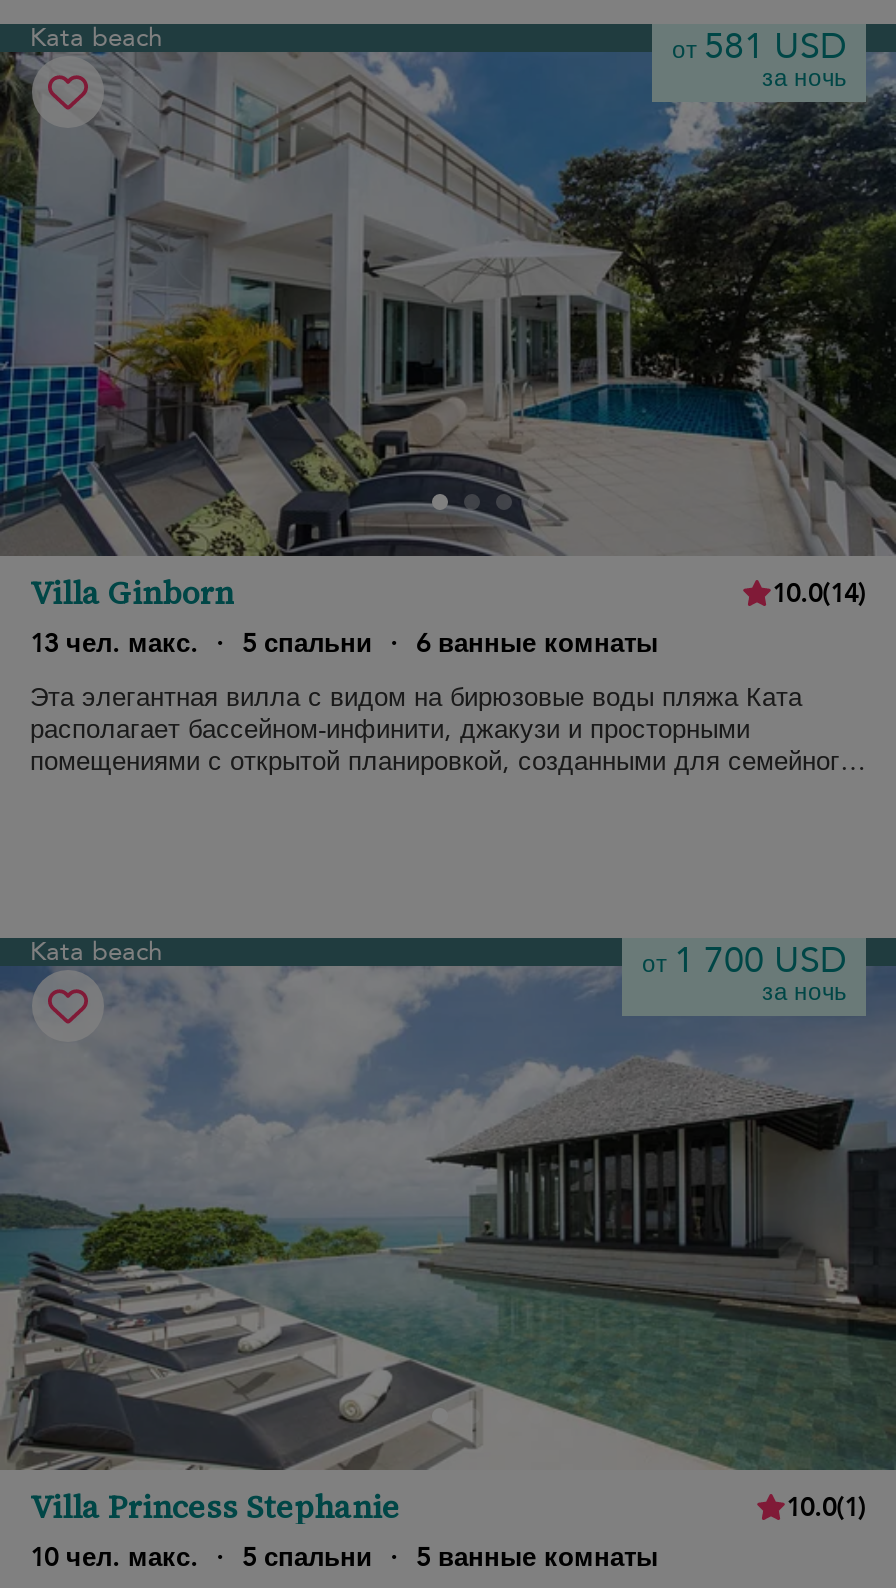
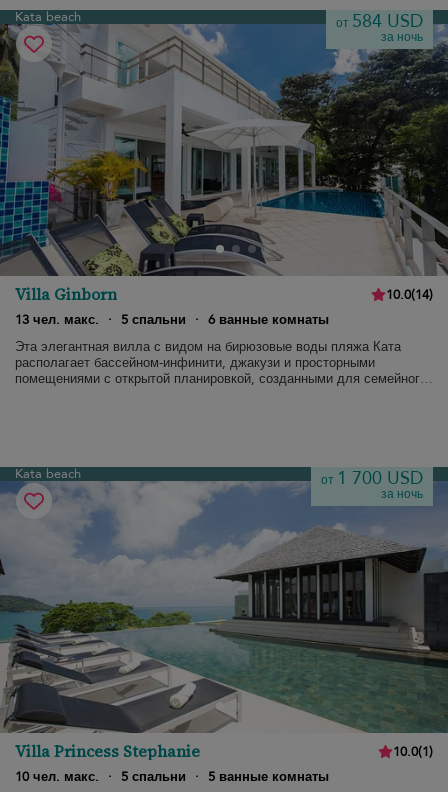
[672,22,846,72] от 581 USD -> [336,9,423,34] от 584 USD

